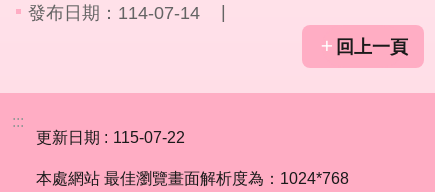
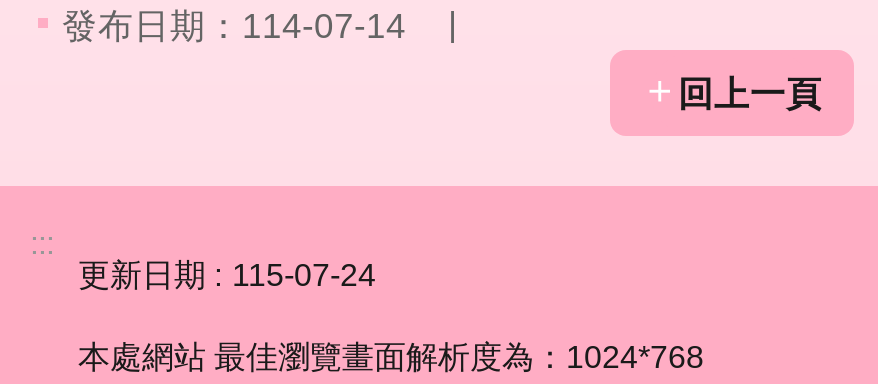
[36,129,185,146] 更新日期 115-07-22 -> [78,257,376,291] 更新日期 115-07-24

